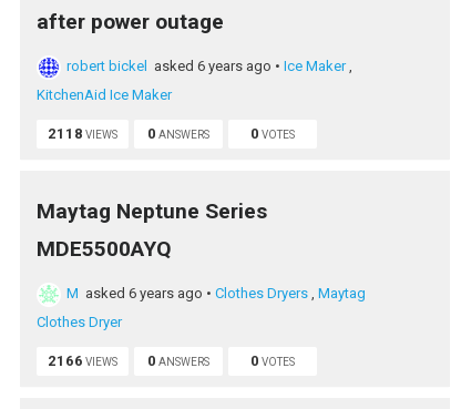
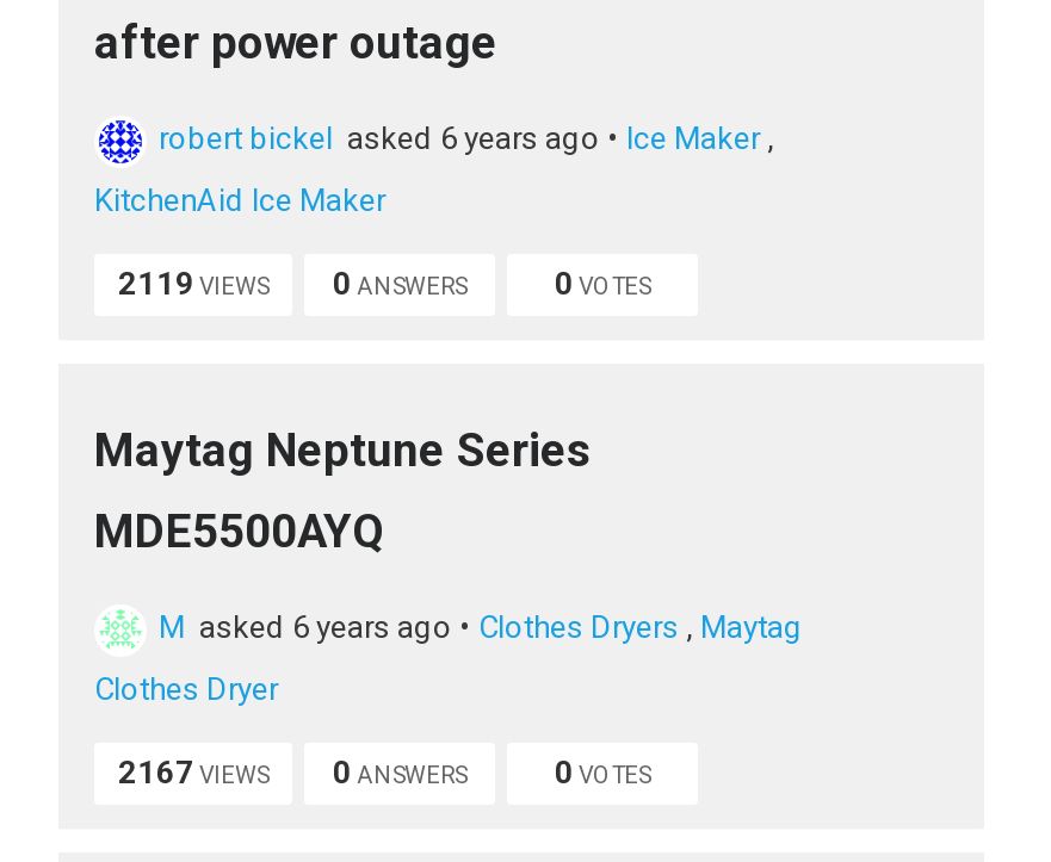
[48,125,209,142] 2118 VIEWS 0 ANSWERS -> [118,267,466,303] 2119 VIEWS 0 ANSWERS
[48,353,209,369] 2166 VIEWS 0 ANSWERS -> [118,756,466,792] 2167 VIEWS 0 ANSWERS

